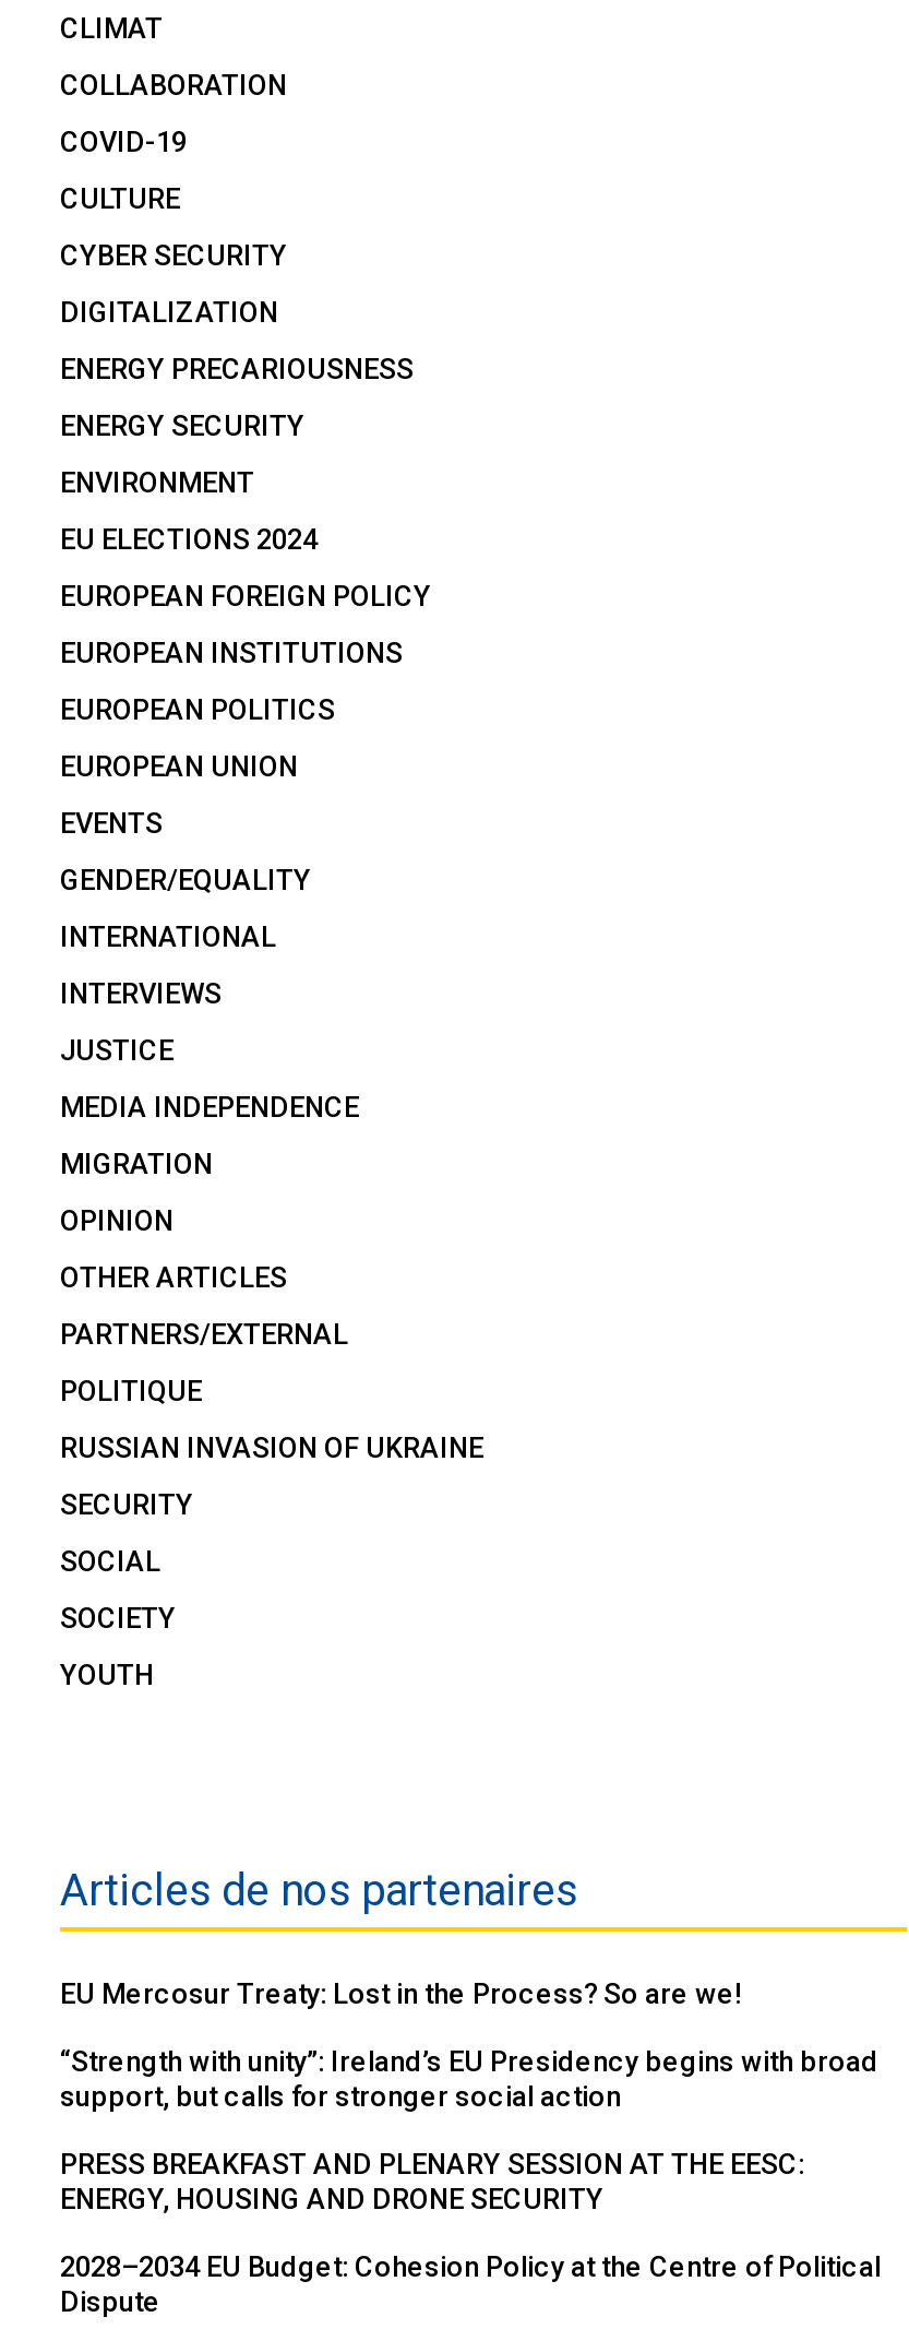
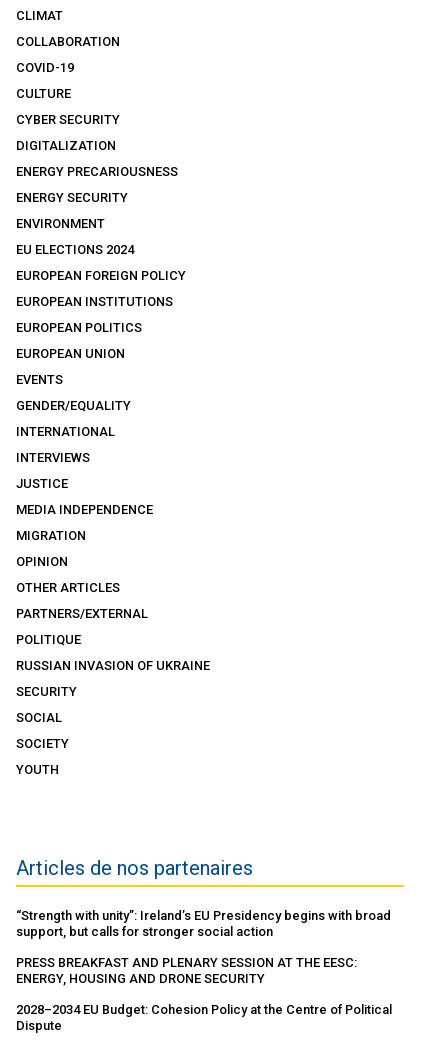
[60,1978,741,2011] EU Mercosur Treaty: Lost in the Process? So are we! -> none

